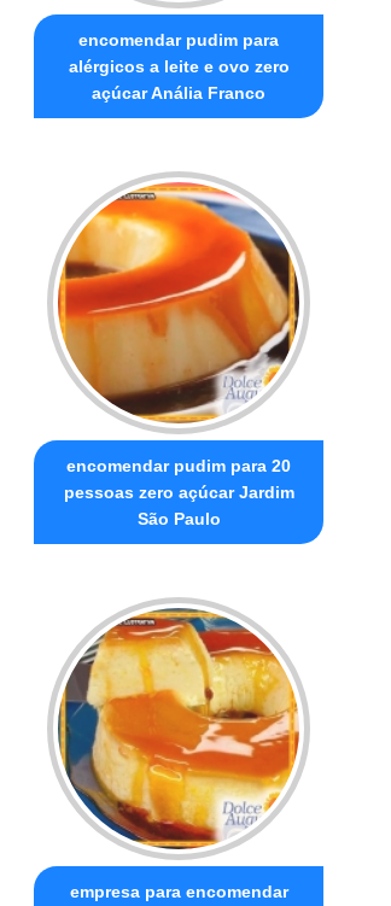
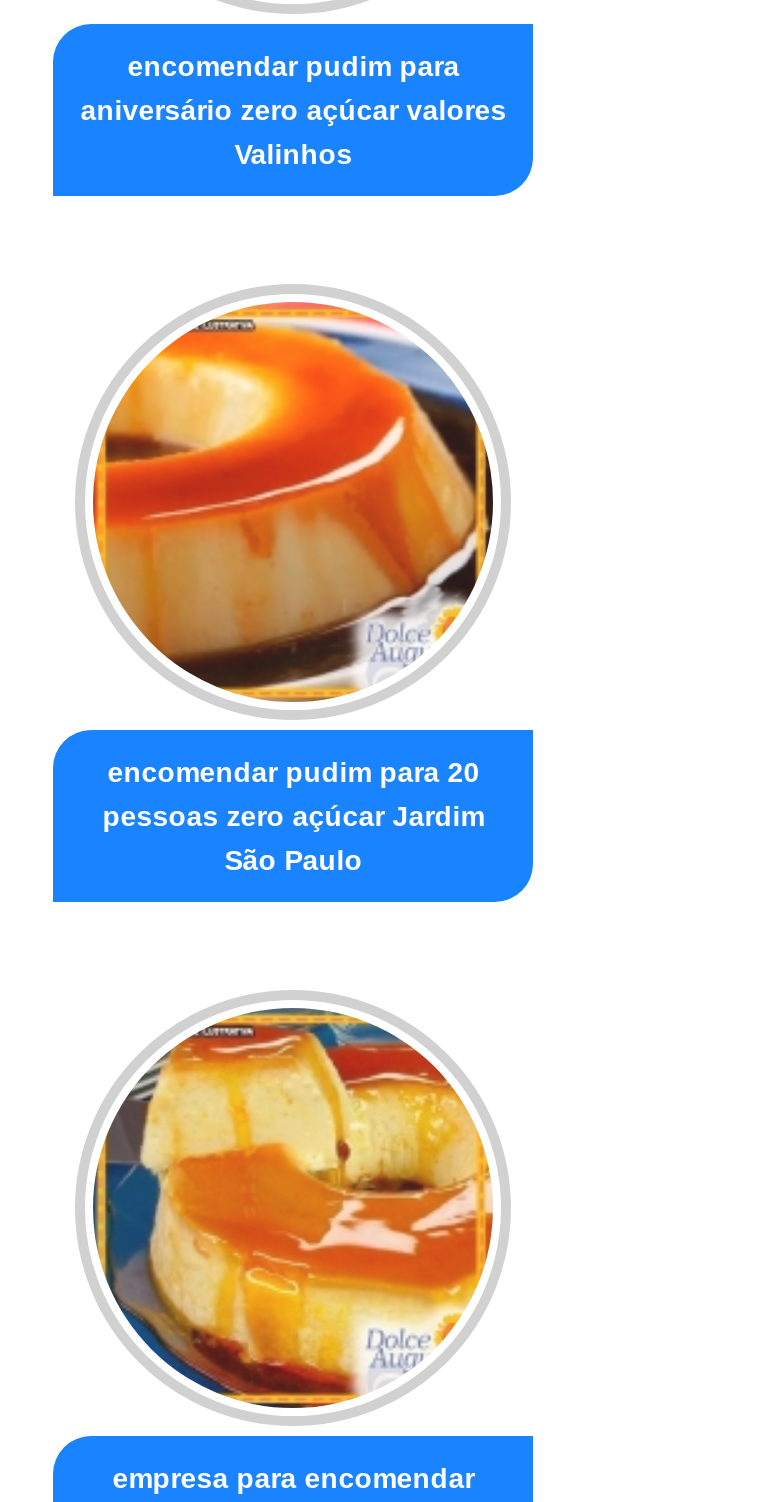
[68,56,289,102] alérgicos a leite e ovo zero | açúcar Anália Franco -> [80,93,506,169] aniversário zero açúcar valores | Valinhos

